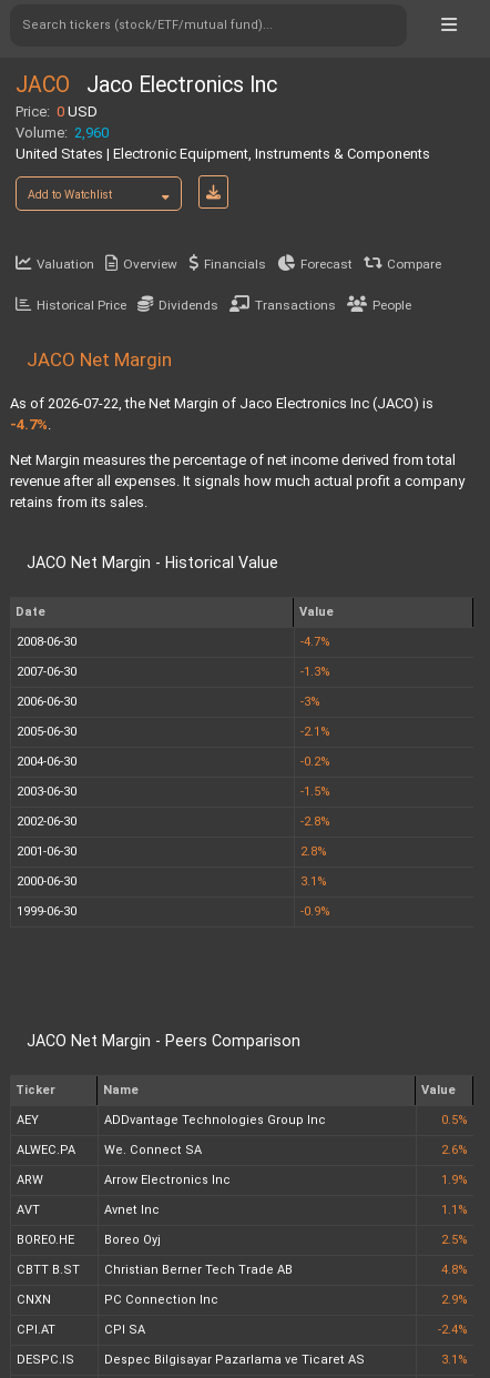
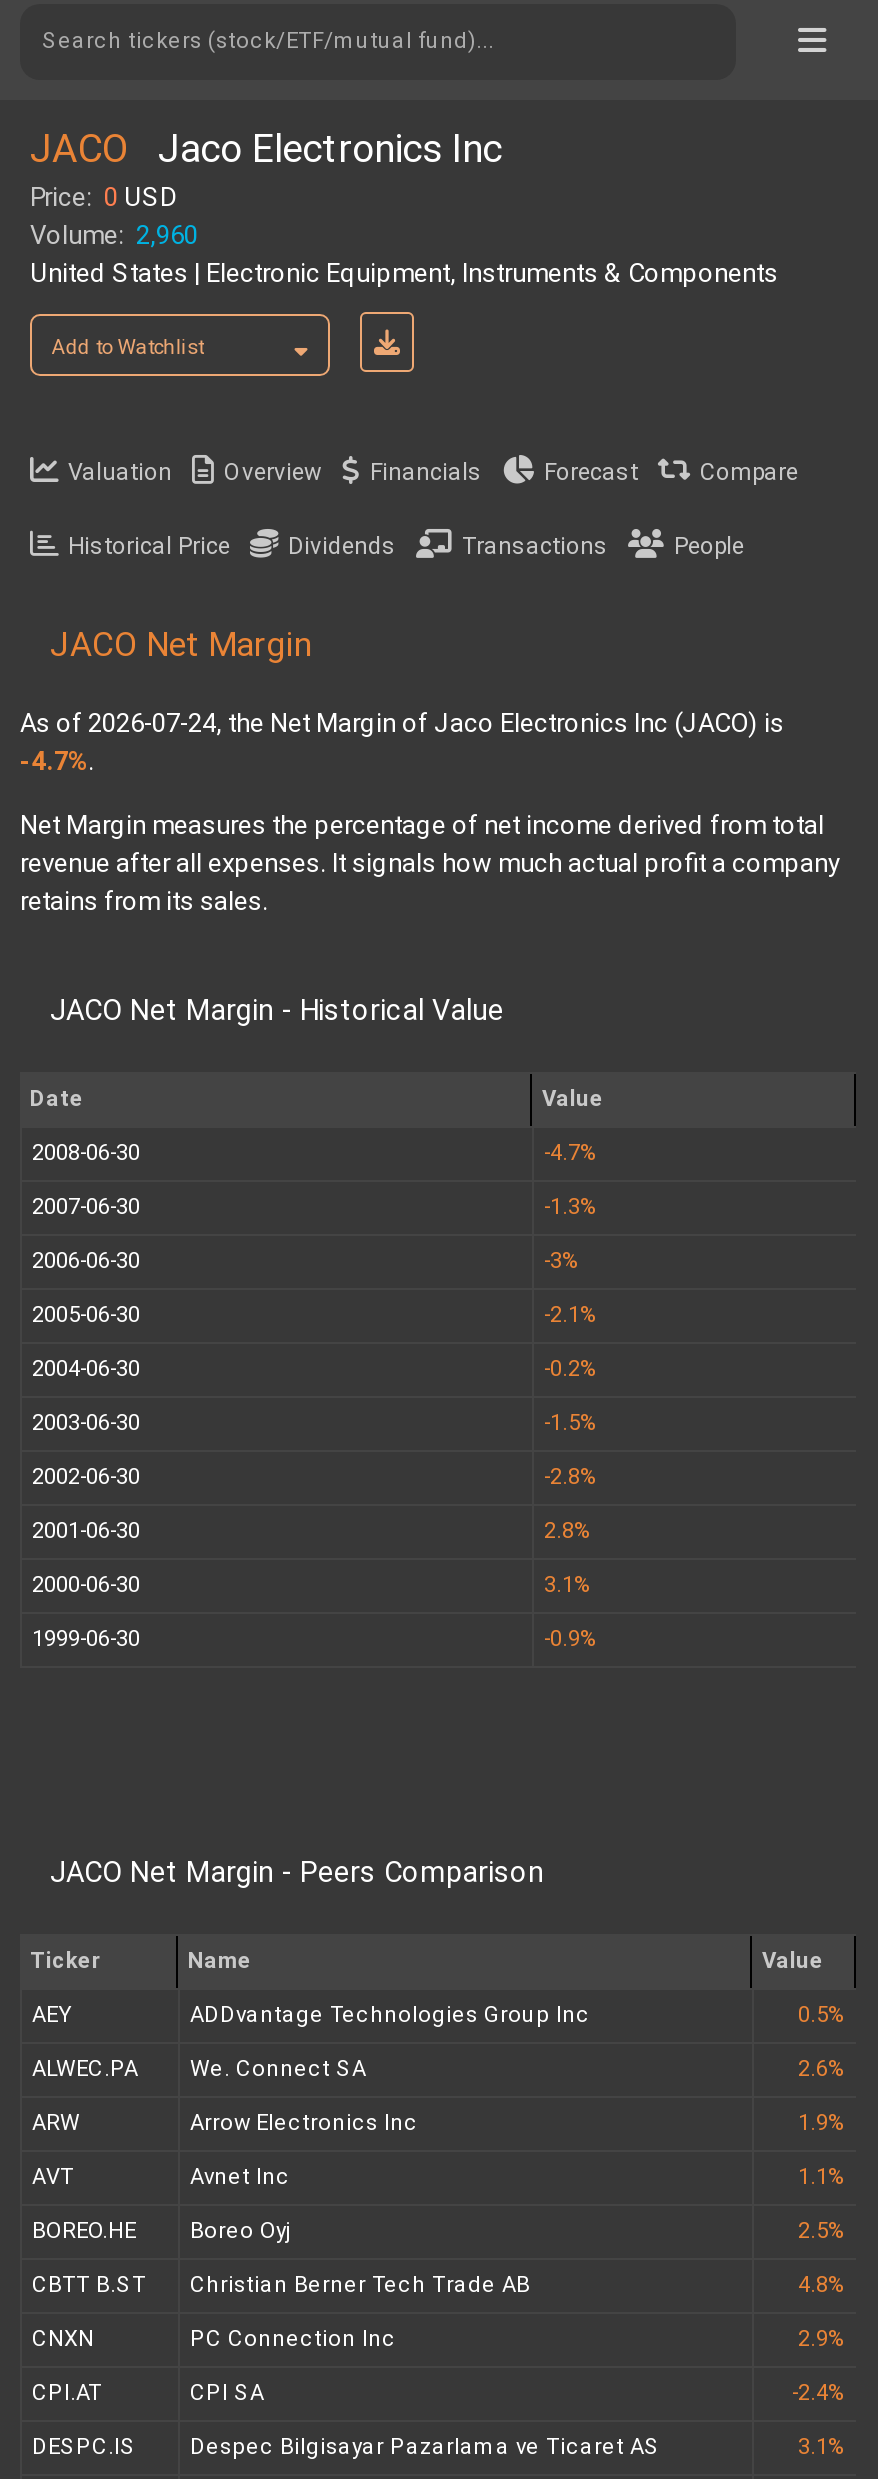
[10,395,433,412] As of 2026-07-22, the Net Margin of Jaco Electronics Inc (JACO) is -> [20,708,784,738] As of 2026-07-24, the Net Margin of Jaco Electronics Inc (JACO) is

